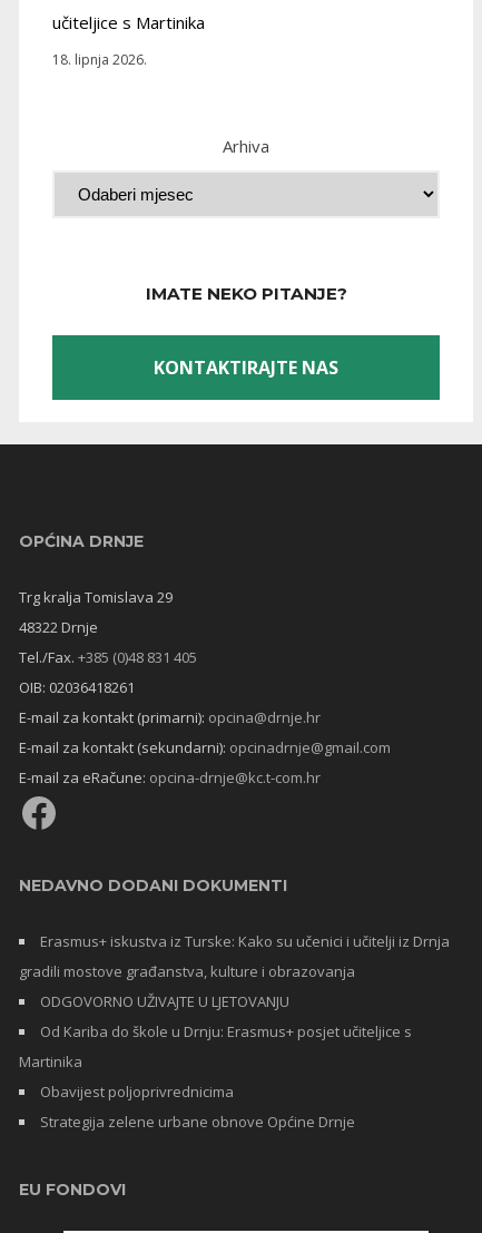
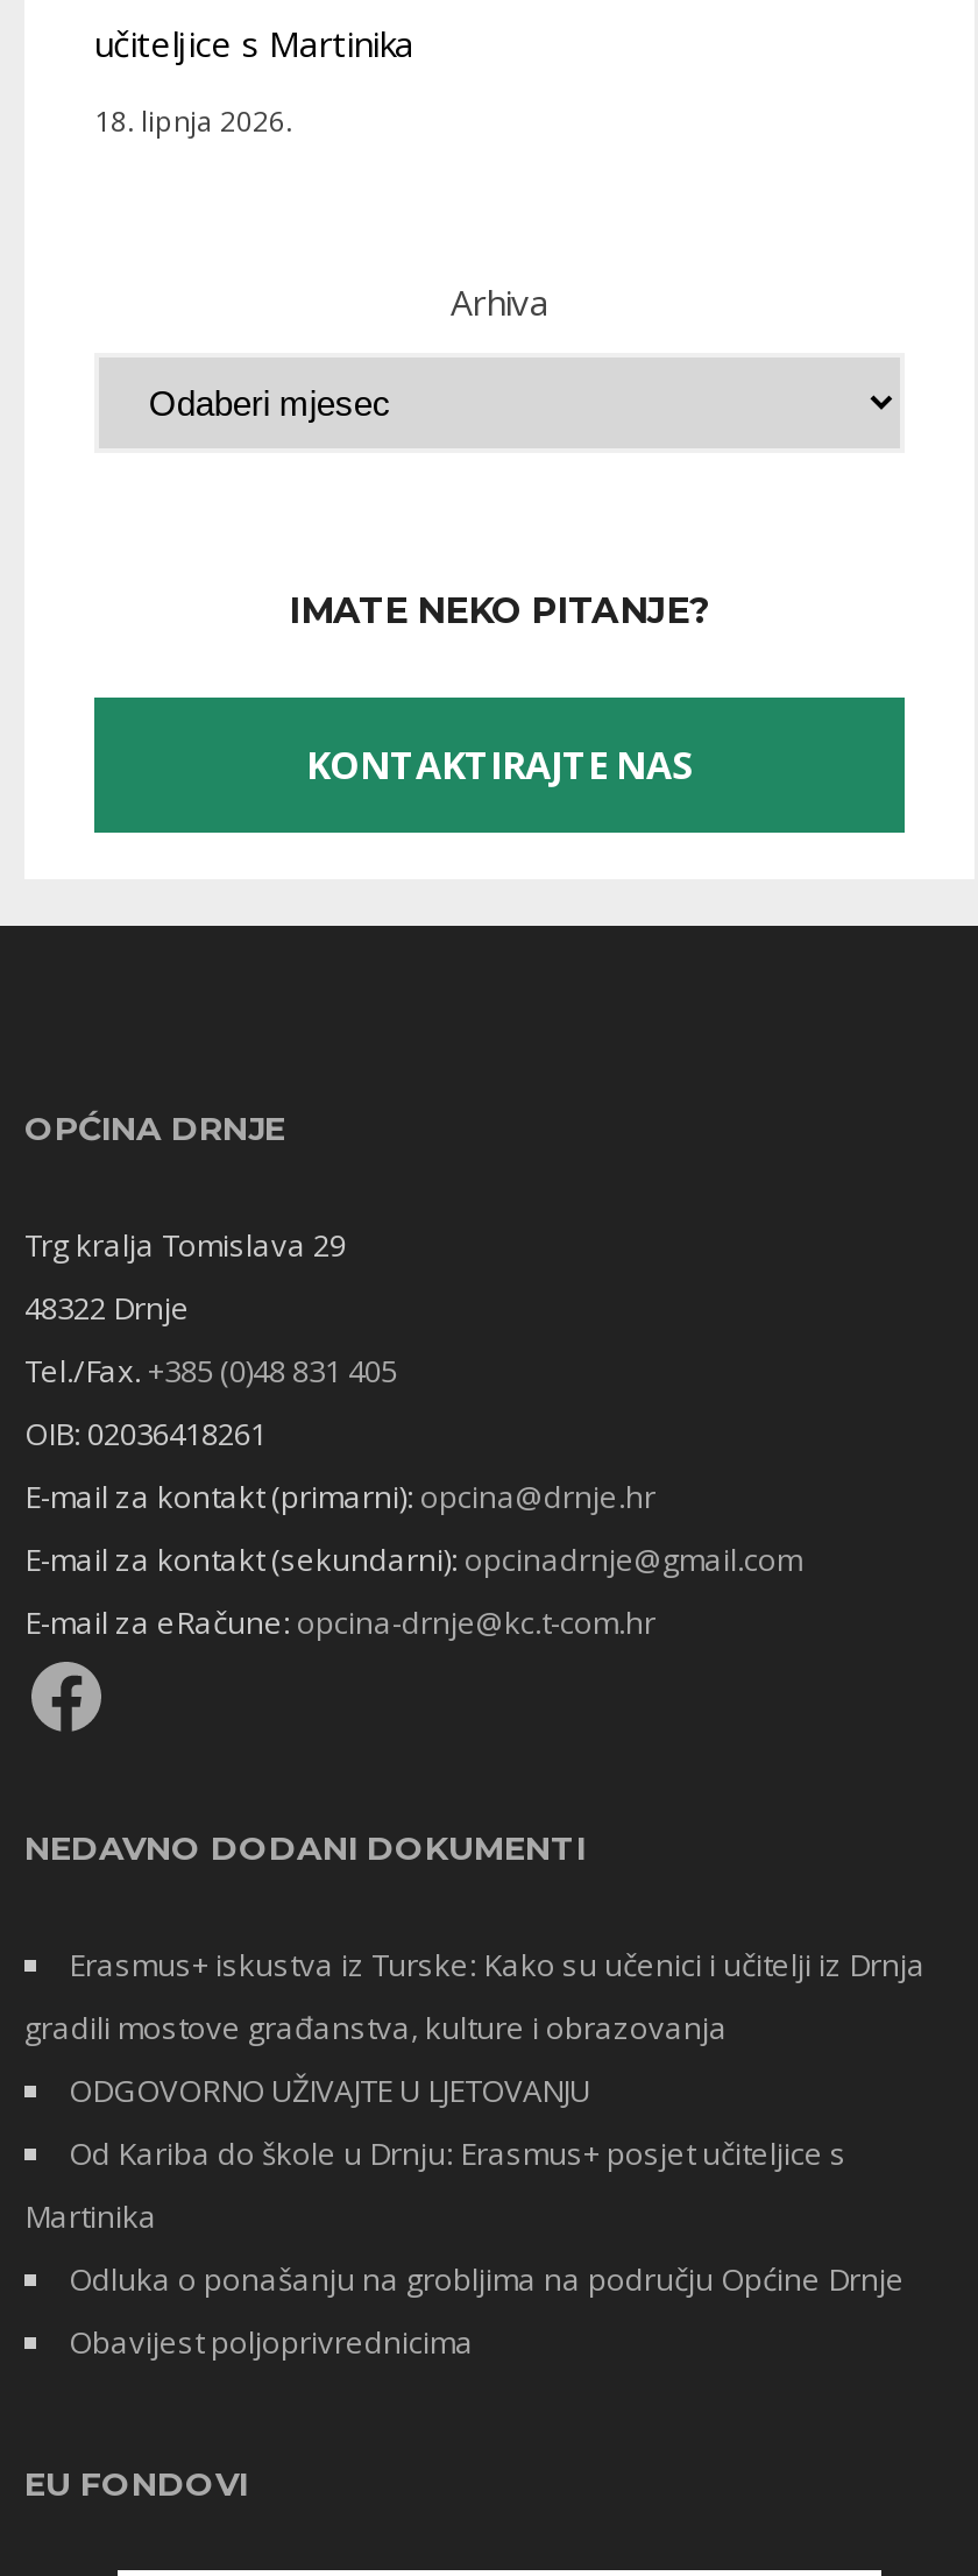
none -> [69,2259,905,2301] Odluka o ponašanju na grobljima na području Općine Drnje
moved [40,1082,234,1102] -> [69,2322,474,2364]: Obavijest poljoprivrednicima
[40,1112,355,1132] Strategija zelene urbane obnove Općine Drnje -> none

